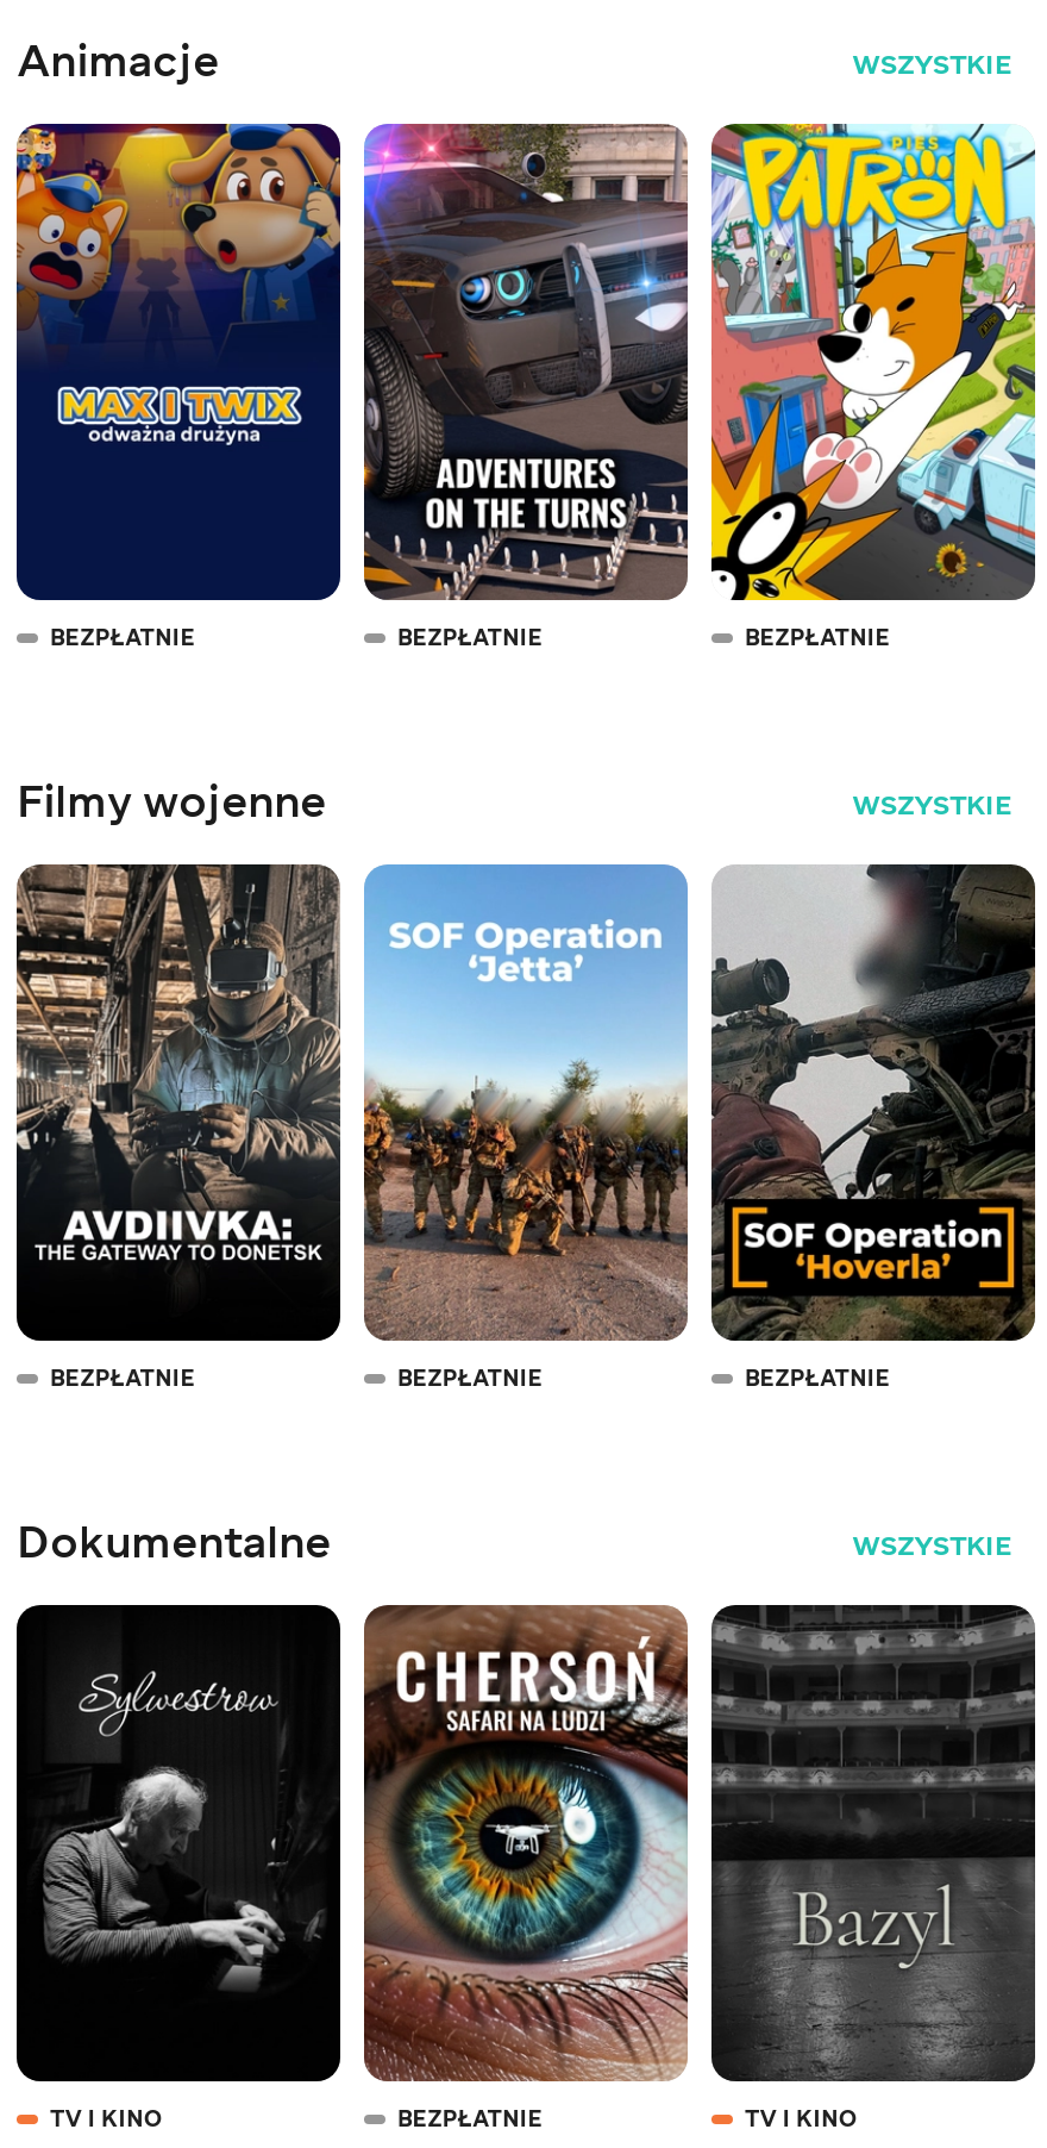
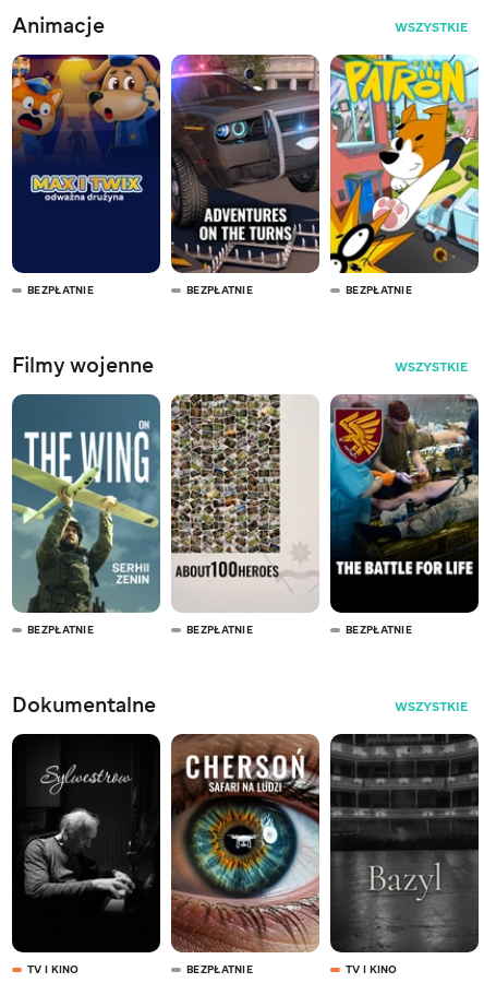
[14,862,343,1341] [image] -> [11,394,161,614] [image]
[362,862,690,1341] [image] -> [170,393,319,612] [image]
[709,864,1037,1343] [image] -> [329,394,479,614] [image]

